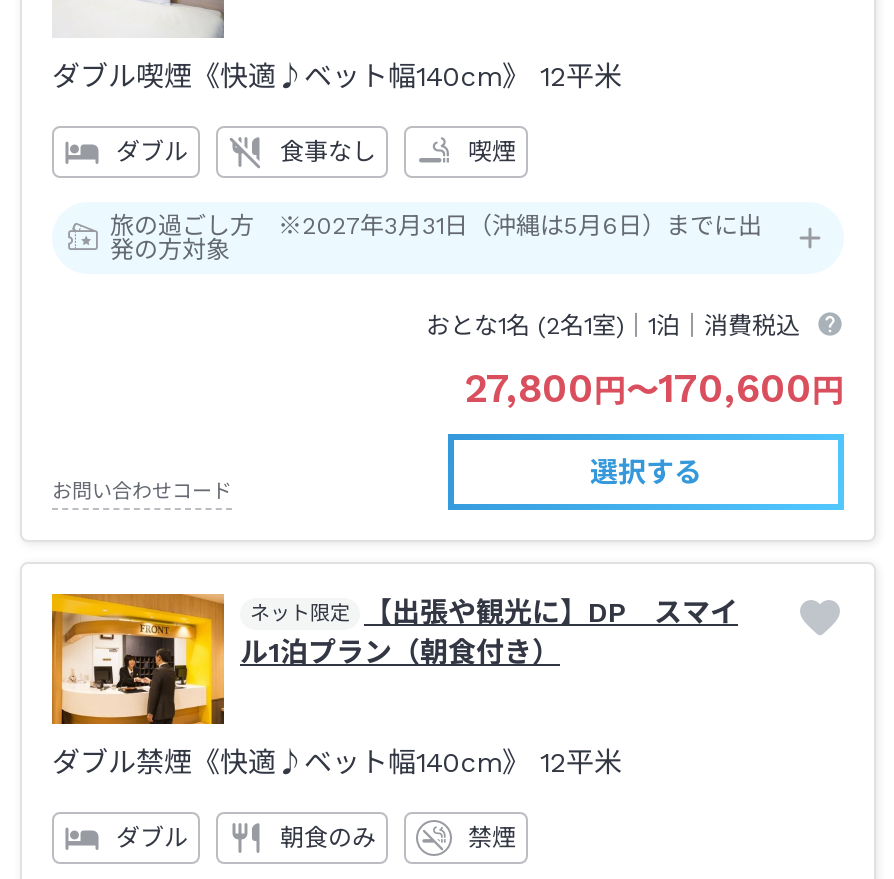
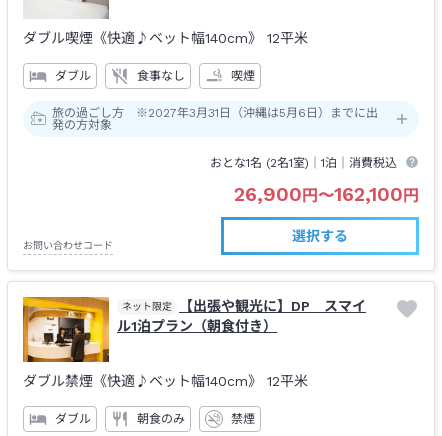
[464,364,844,412] 27,800円〜170,600円 -> [234,182,419,206] 26,900円〜162,100円

